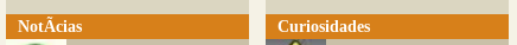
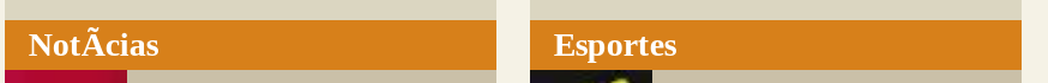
[277,16,370,35] Curiosidades -> [553,25,676,63] Esportes

